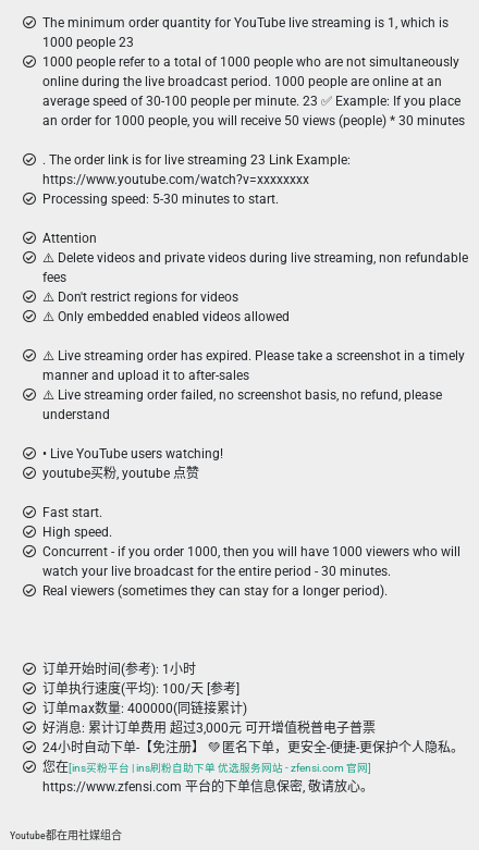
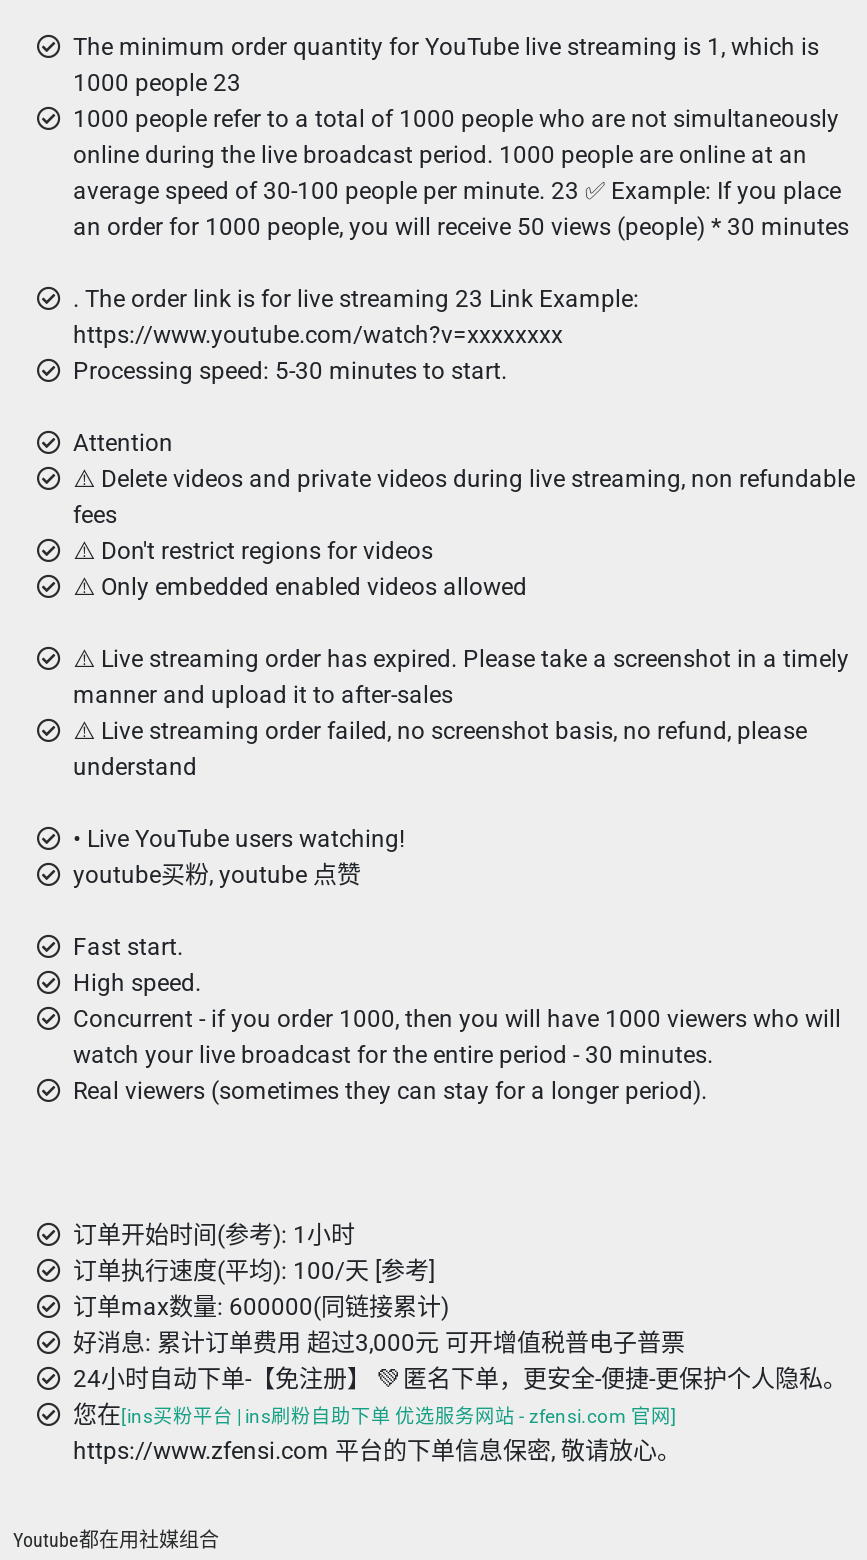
[42,701,247,716] 订单max数量: 400000(同链接累计) -> [73,1293,449,1321] 订单max数量: 600000(同链接累计)

